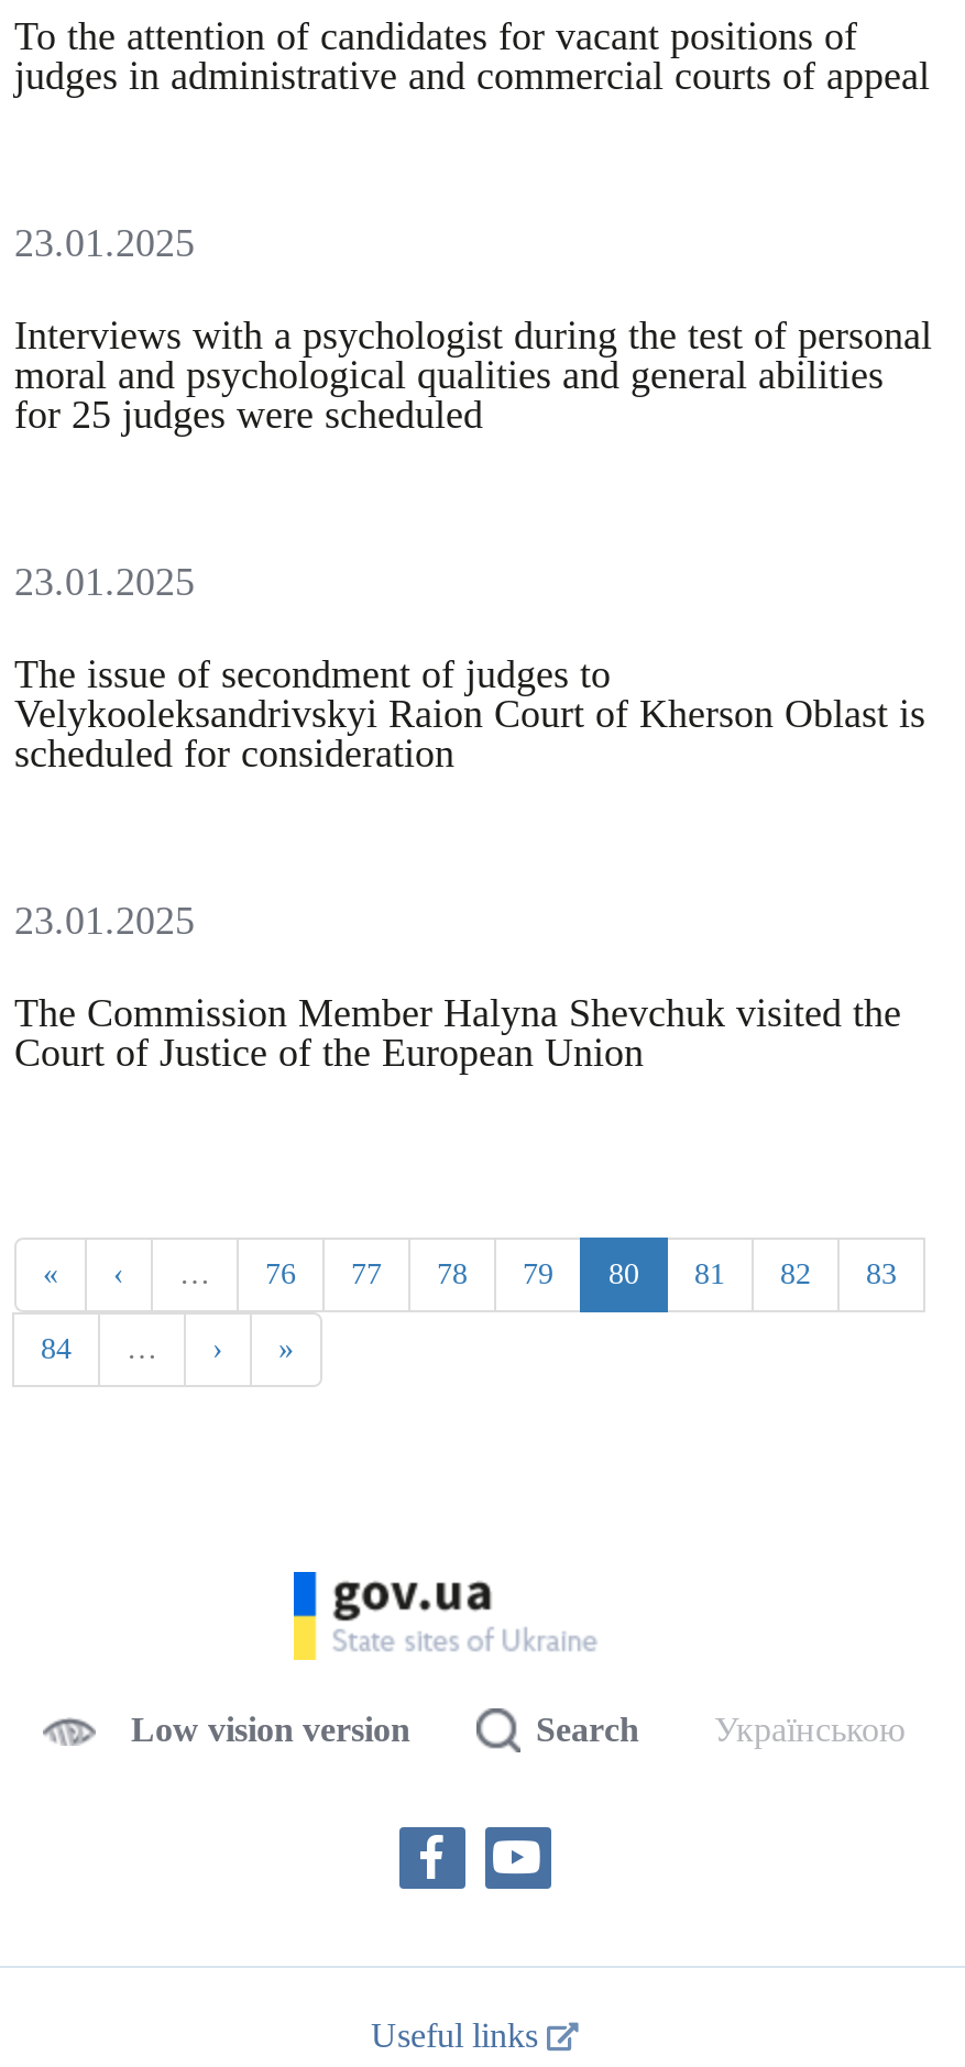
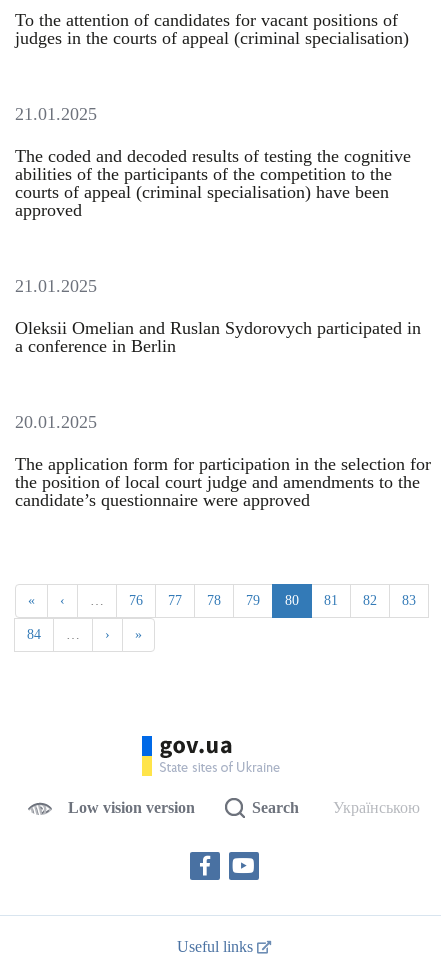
[14,54,930,98] judges in administrative and commercial courts of appeal -> [15,28,409,48] judges in the courts of appeal (criminal specialisation)
[14,221,195,265] 23.01.2025 -> [15,104,97,124] 21.01.2025
[14,314,932,437] Interviews with a psychologist during the test of personal | moral and psychological qualities and general abilities | for 25 judges were scheduled -> [15,146,411,220] The coded and decoded results of testing the cognitive | abilities of the participants of the competition to the | courts of appeal (criminal specialisation) have been | approved
[14,560,195,604] 23.01.2025 -> [15,276,97,296] 21.01.2025
[14,653,925,776] The issue of secondment of judges to | Velykooleksandrivskyi Raion Court of Kherson Oblast is | scheduled for consideration -> [15,318,421,356] Oleksii Omelian and Ruslan Sydorovych participated in | a conference in Berlin
[14,899,195,943] 23.01.2025 -> [15,412,97,432] 20.01.2025
[14,991,901,1075] The Commission Member Halyna Shevchuk visited the | Court of Justice of the European Union -> [15,454,431,510] The application form for participation in the selection for | the position of local court judge and amendments to the | candidate’s questionnaire were approved

